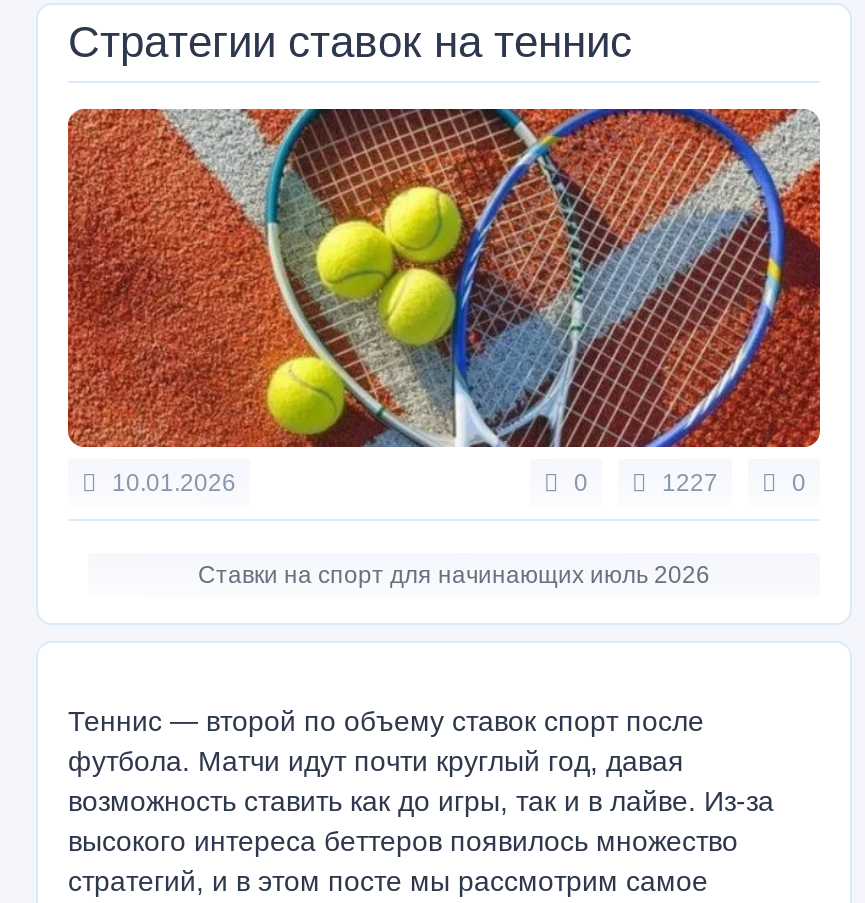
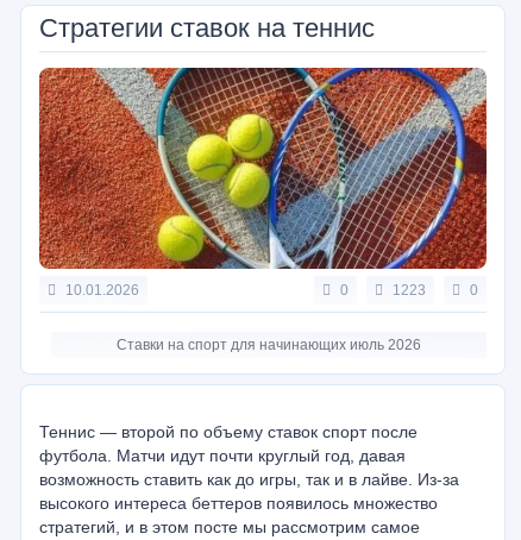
[662,469,718,497] 1227 -> [393,282,426,299] 1223

